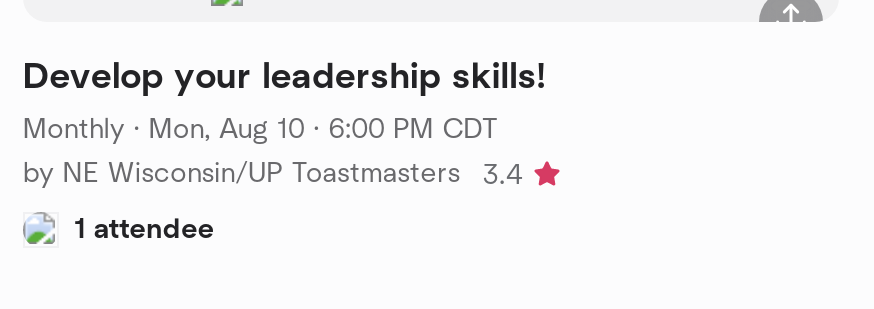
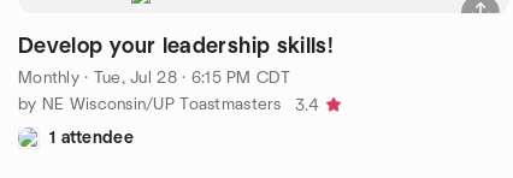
[23,115,499,143] Monthly · Mon, Aug 10 · 6:00 PM CDT -> [18,69,290,86] Monthly · Tue, Jul 28 · 6:15 PM CDT

